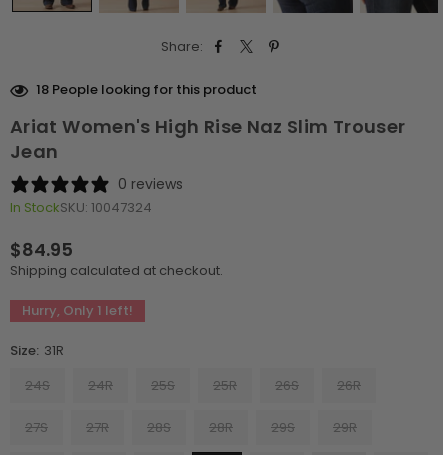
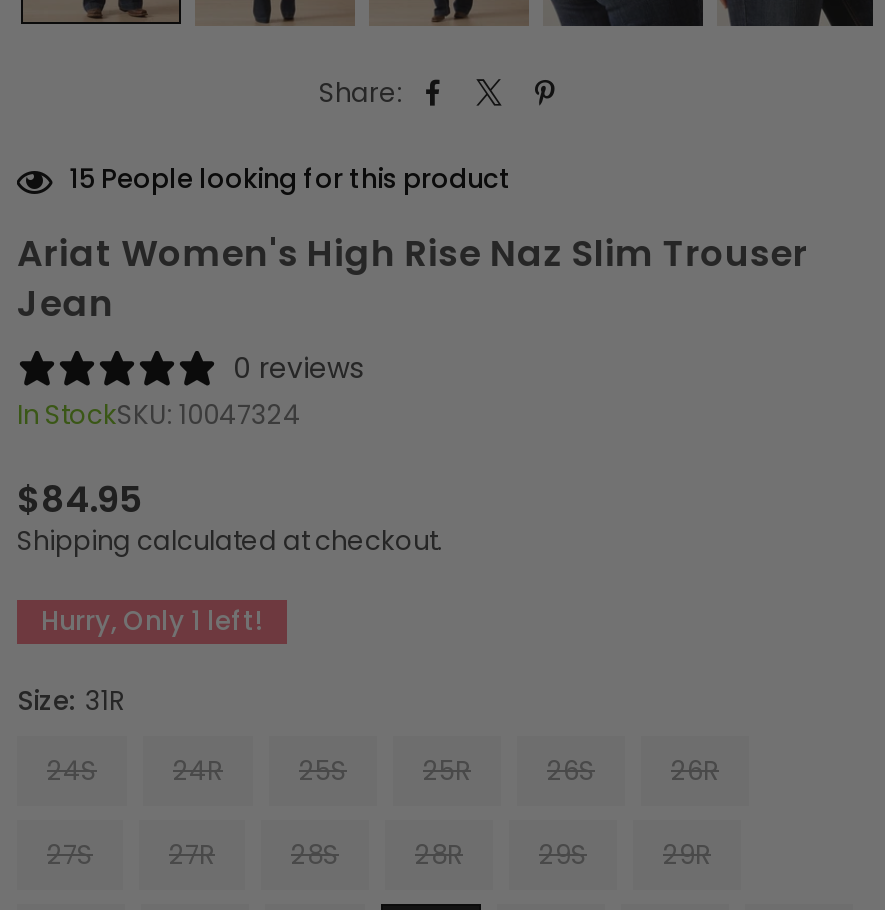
[36,80,257,99] 18 People looking for this product -> [69,160,511,198] 15 People looking for this product

